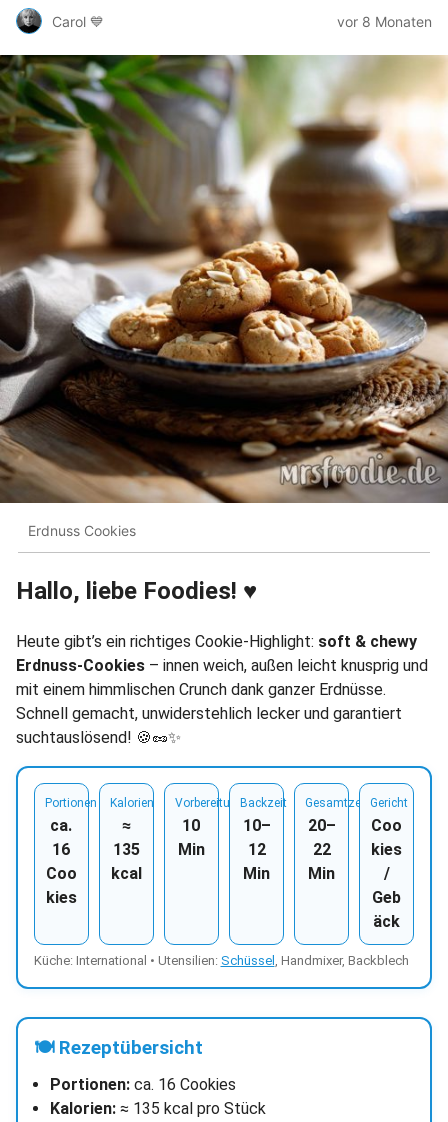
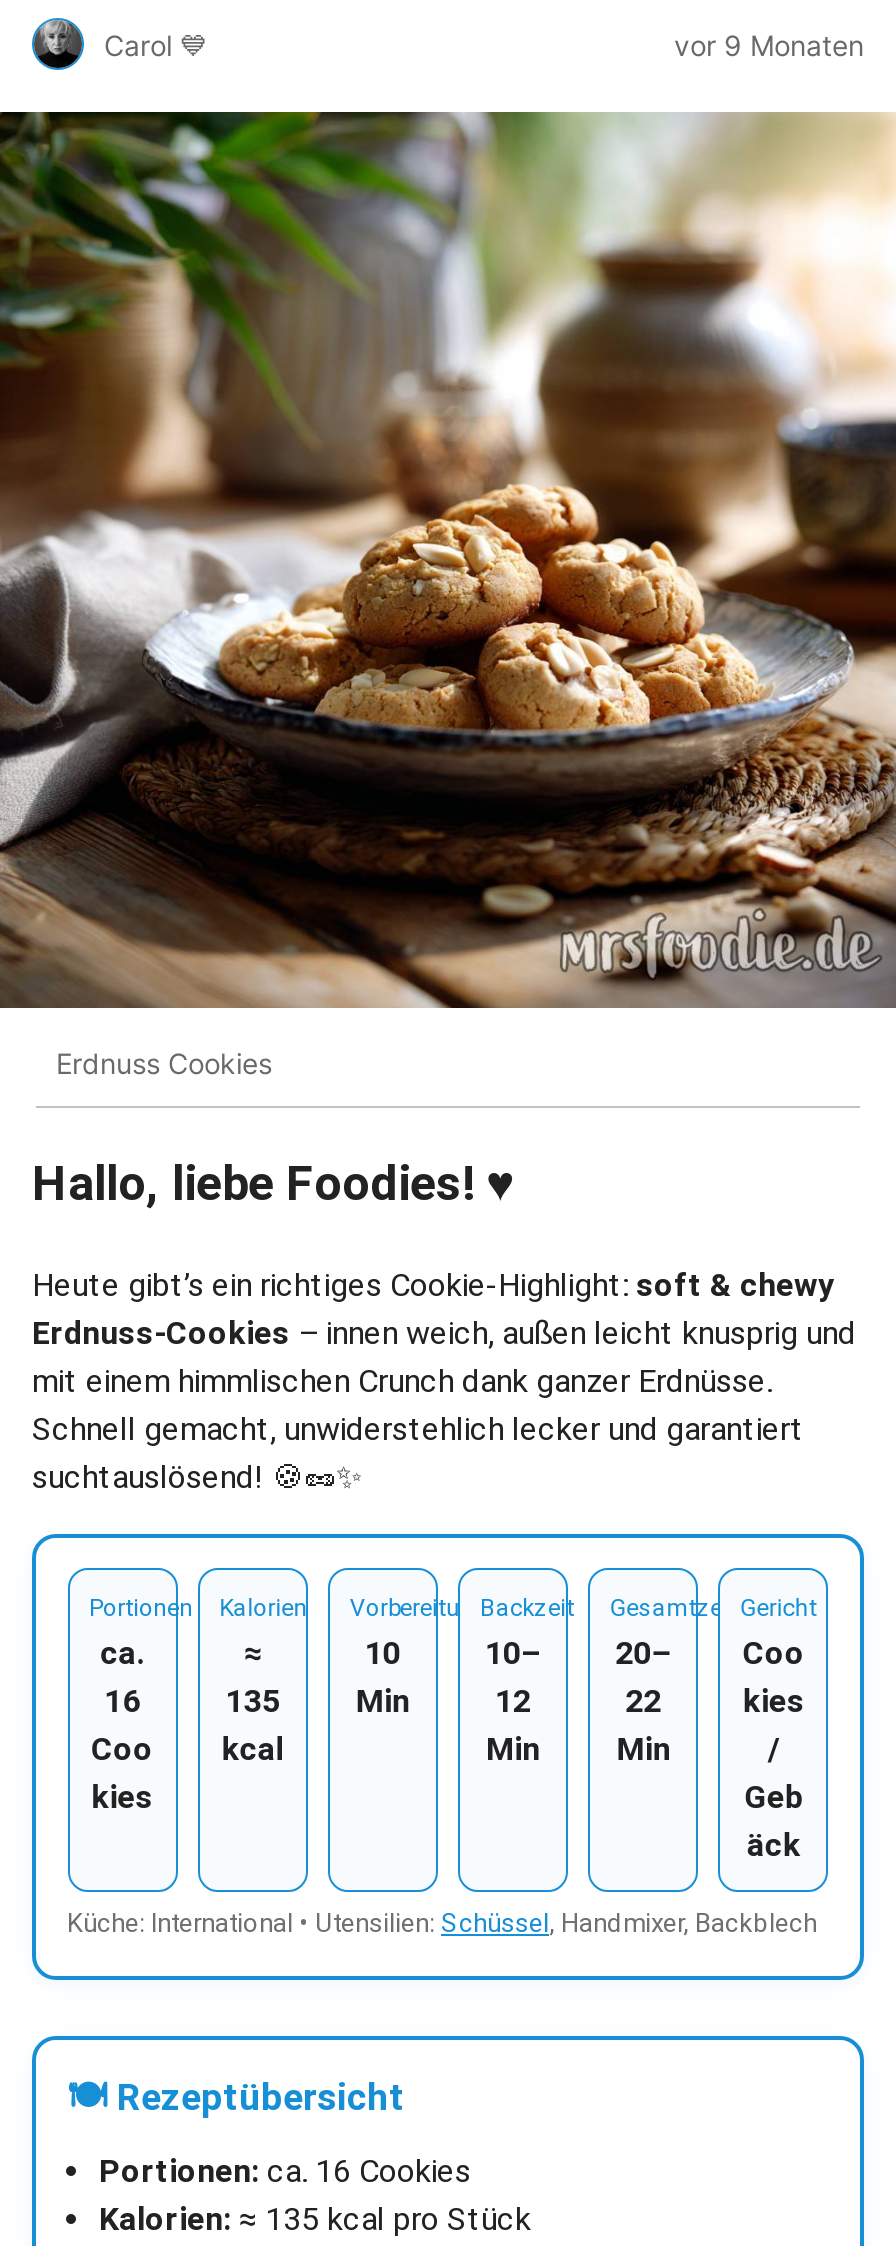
[337,12,432,29] vor 8 Monaten -> [674,27,864,61] vor 9 Monaten

